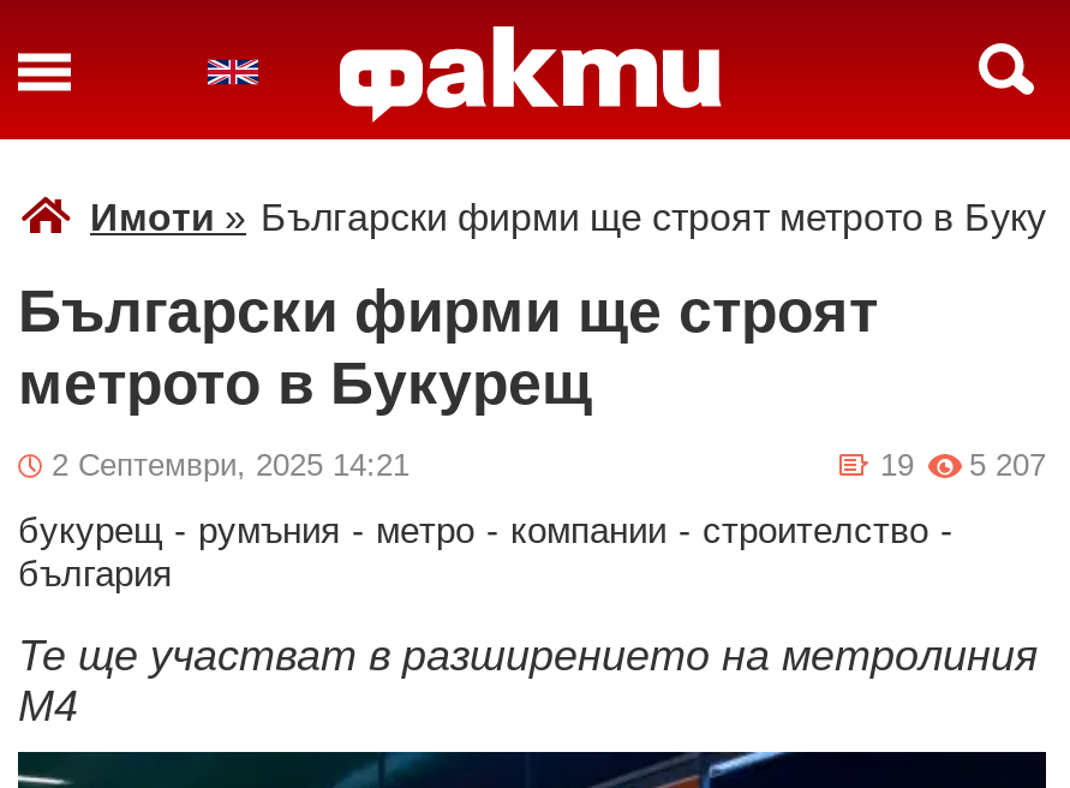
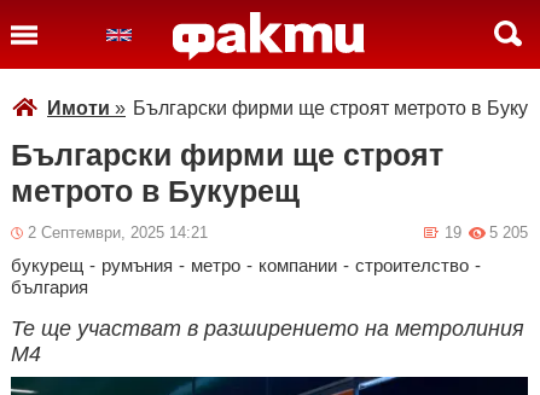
[880,447,1046,483] 19 5 207 -> [445,223,528,242] 19 5 205

